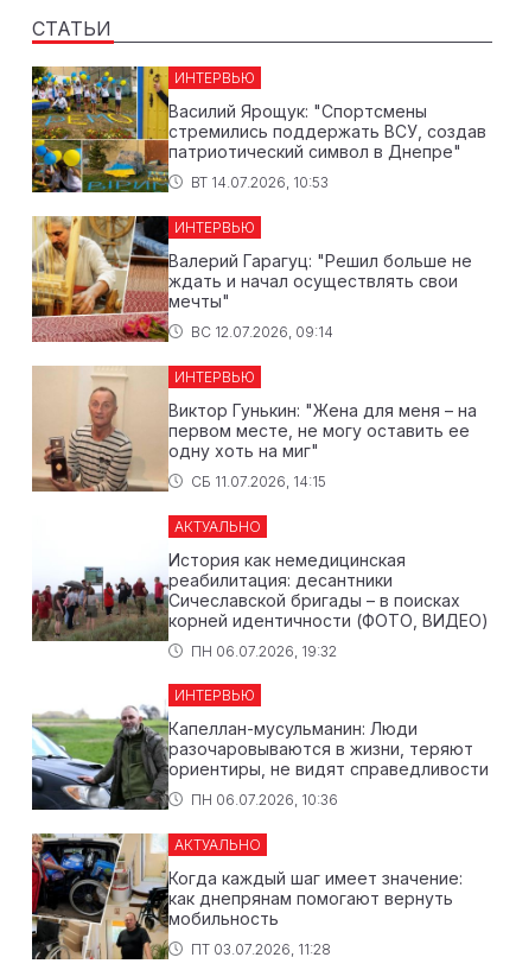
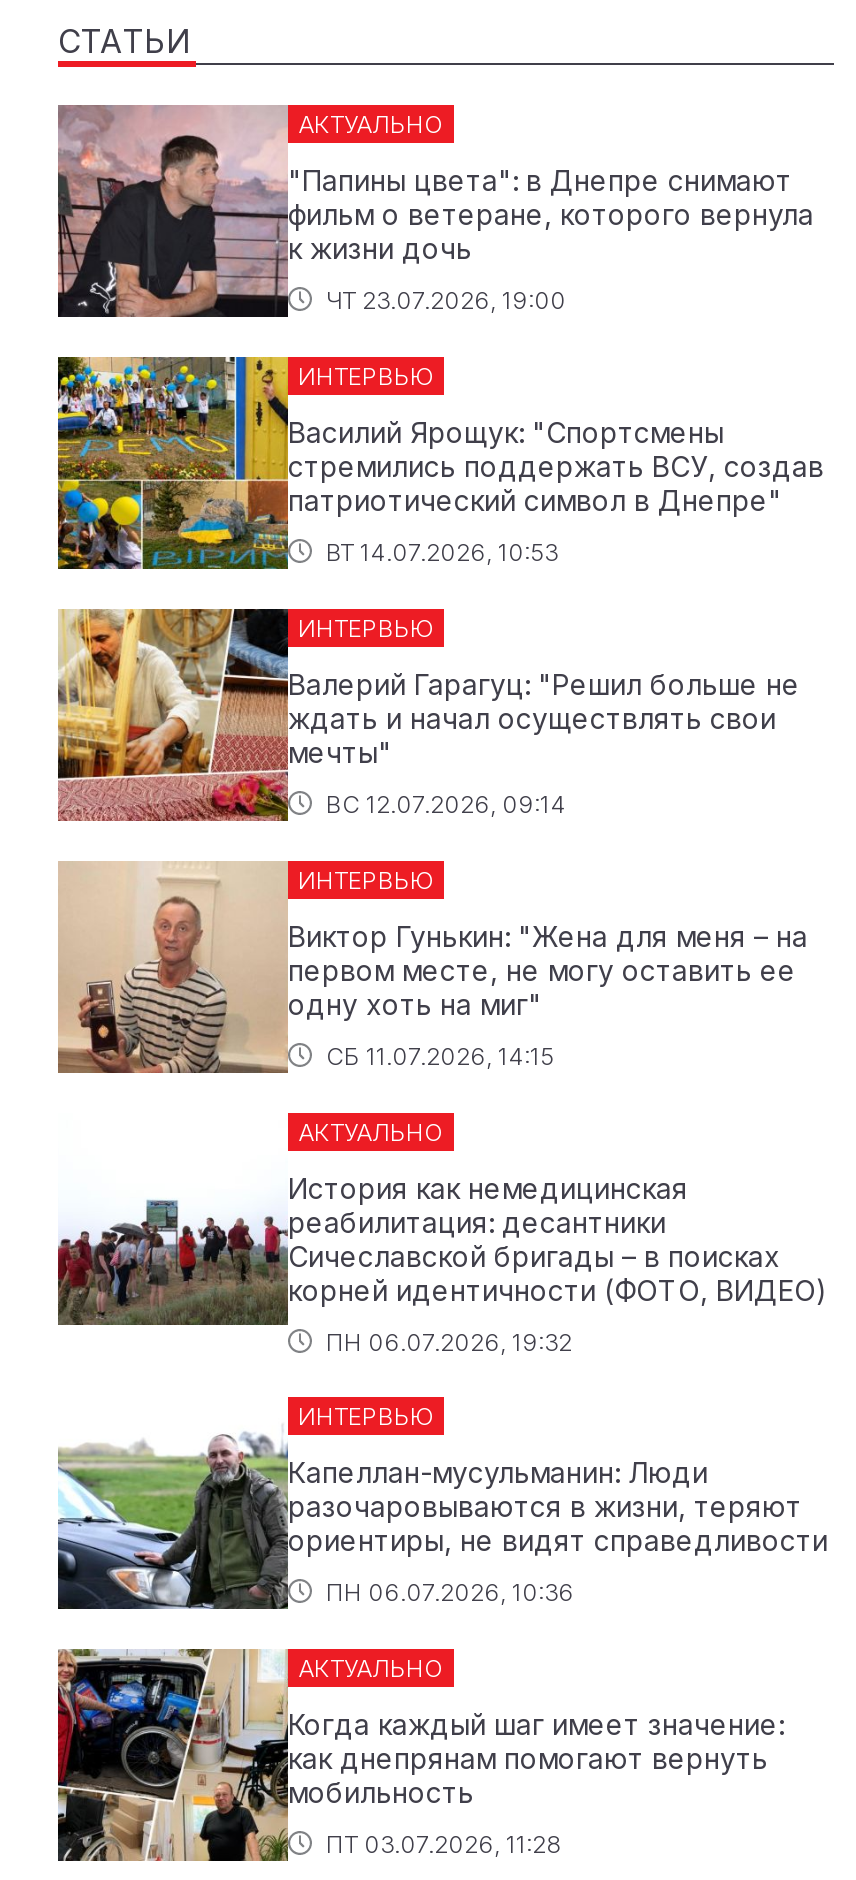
none -> [56,105,814,319] [image] | АКТУАЛЬНО | "Папины цвета": в Днепре снимают | фильм о ветеране, которого вернула | к жизни дочь | ЧТ 23.07.2026, 19:00

